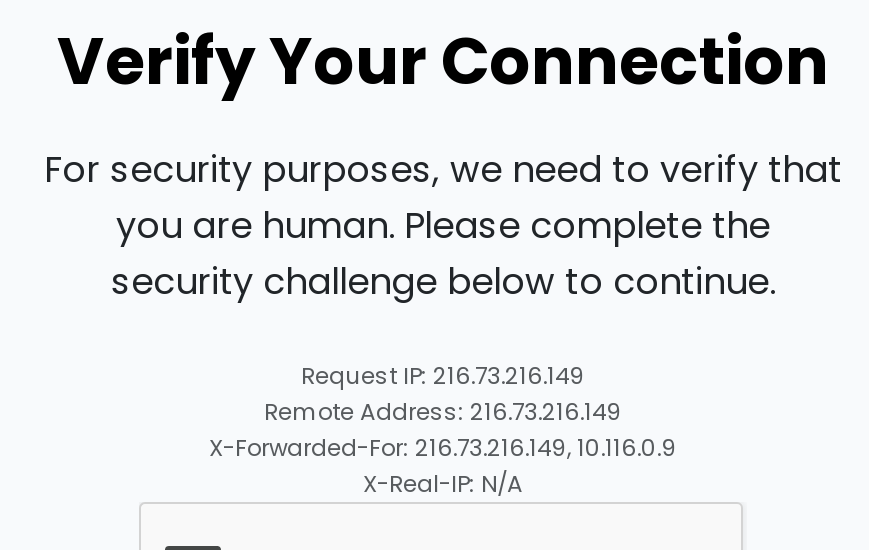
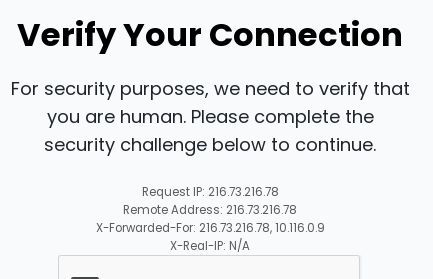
[301,360,585,392] Request IP: 216.73.216.149 -> [141,184,278,200] Request IP: 216.73.216.78
[264,396,622,428] Remote Address: 216.73.216.149 -> [123,202,297,218] Remote Address: 216.73.216.78
[209,432,677,464] X-Forwarded-For: 216.73.216.149, 10.116.0.9 -> [95,220,324,236] X-Forwarded-For: 216.73.216.78, 10.116.0.9

